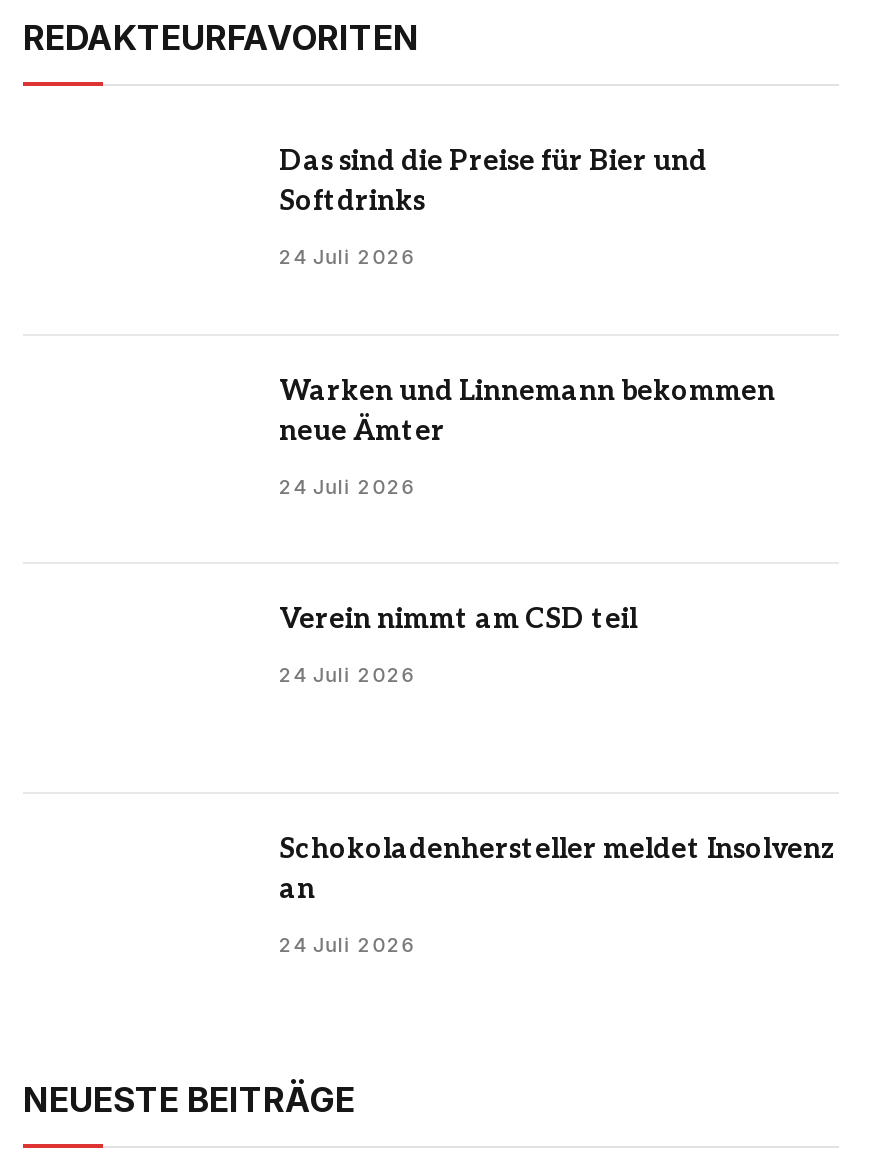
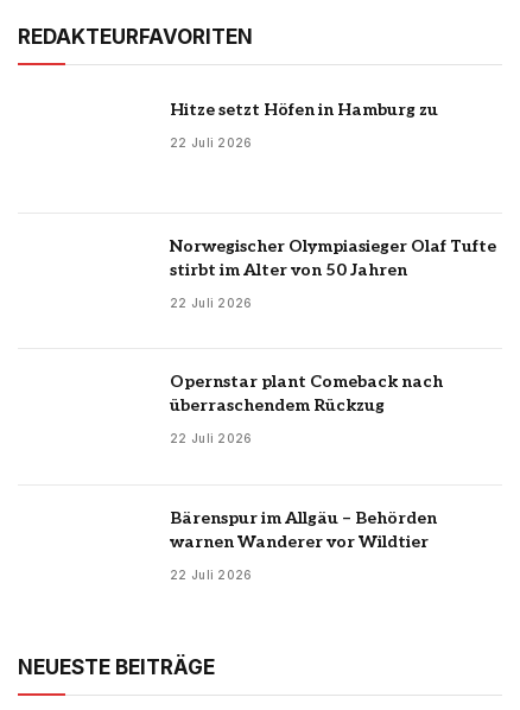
[279,145,707,219] Das sind die Preise für Bier und | Softdrinks -> [170,100,438,120] Hitze setzt Höfen in Hamburg zu
[279,245,416,269] 24 Juli 2026 -> [170,136,252,150] 22 Juli 2026
[279,374,775,448] Warken und Linnemann bekommen | neue Ämter -> [170,236,496,280] Norwegischer Olympiasieger Olaf Tufte | stirbt im Alter von 50 Jahren
[279,474,416,498] 24 Juli 2026 -> [170,296,252,310] 22 Juli 2026
[279,603,637,637] Verein nimmt am CSD teil -> [170,372,443,416] Opernstar plant Comeback nach | überraschendem Rückzug
[279,663,416,687] 24 Juli 2026 -> [170,431,252,446] 22 Juli 2026
[279,832,835,906] Schokoladenhersteller meldet Insolvenz | an -> [170,508,437,552] Bärenspur im Allgäu – Behörden | warnen Wanderer vor Wildtier
[279,932,416,956] 24 Juli 2026 -> [170,567,252,582] 22 Juli 2026

